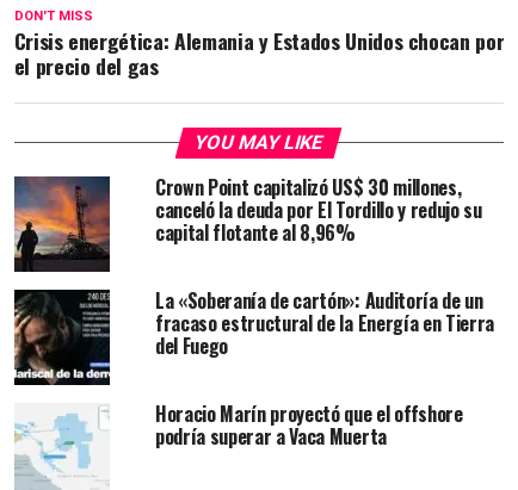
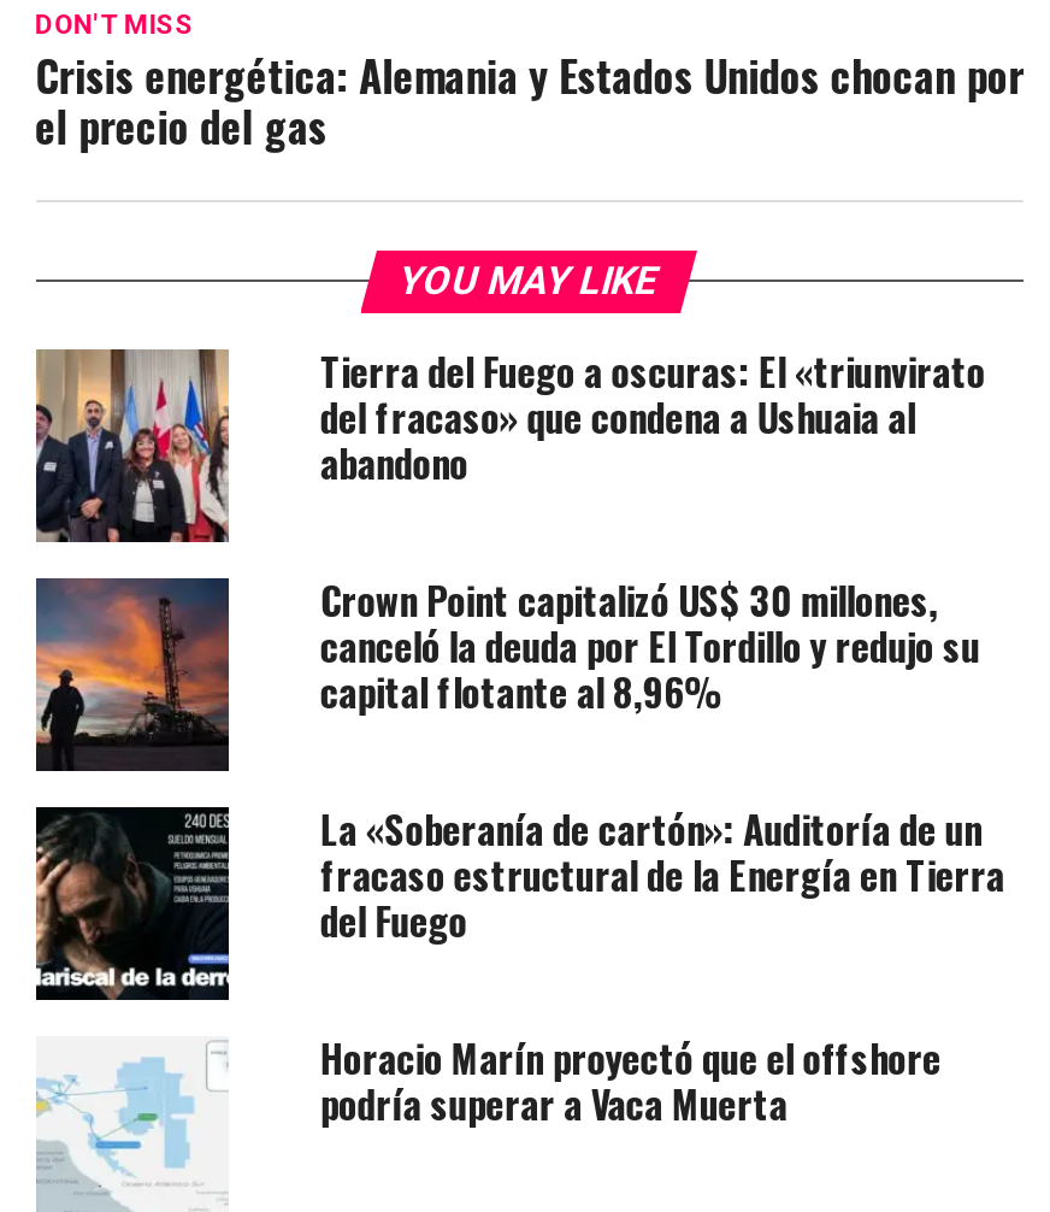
none -> [34,343,985,545] [image] | Tierra del Fuego a oscuras: El «triunvirato | del fracaso» que condena a Ushuaia al | abandono

